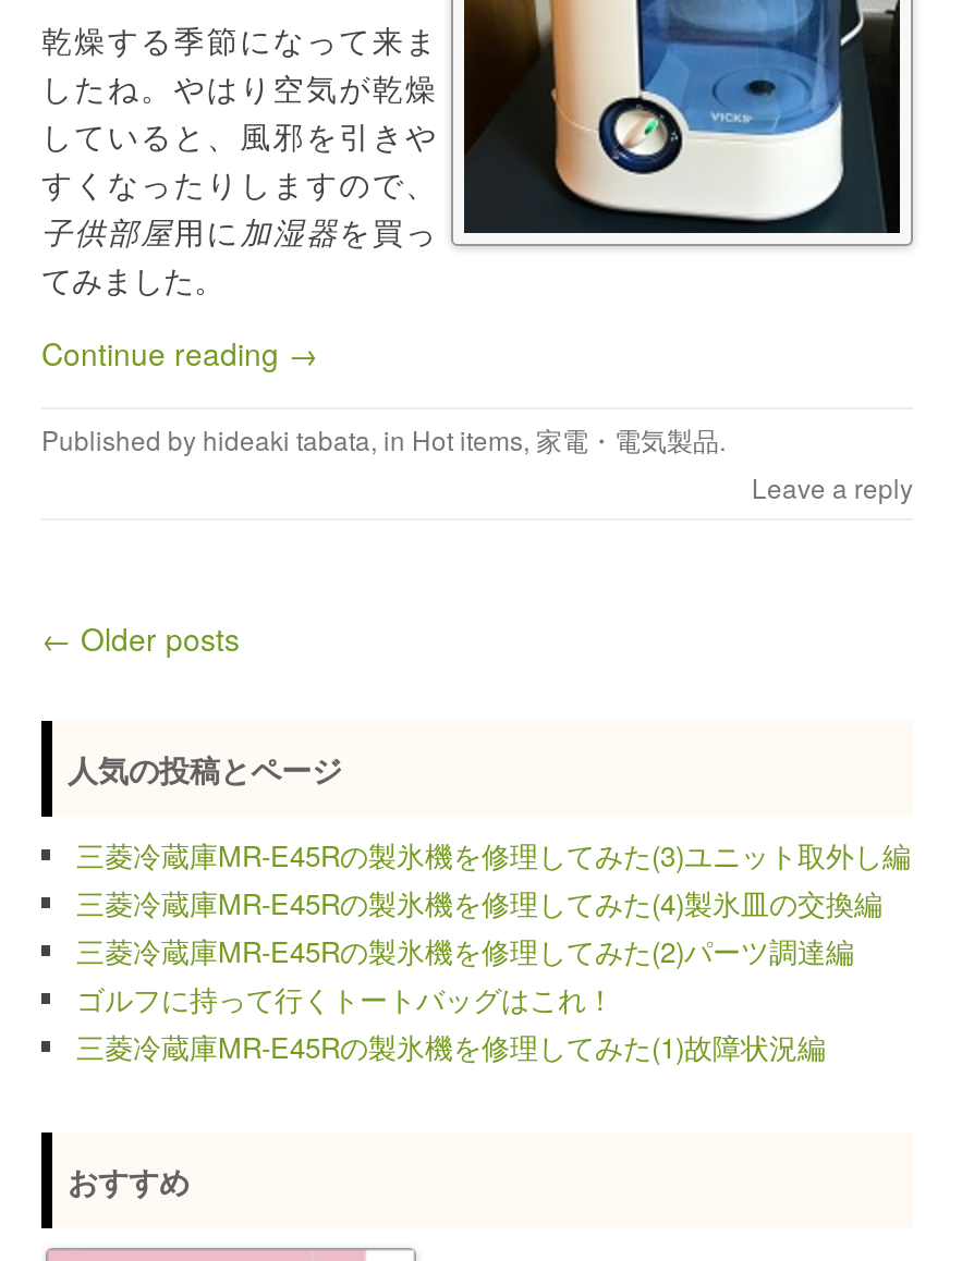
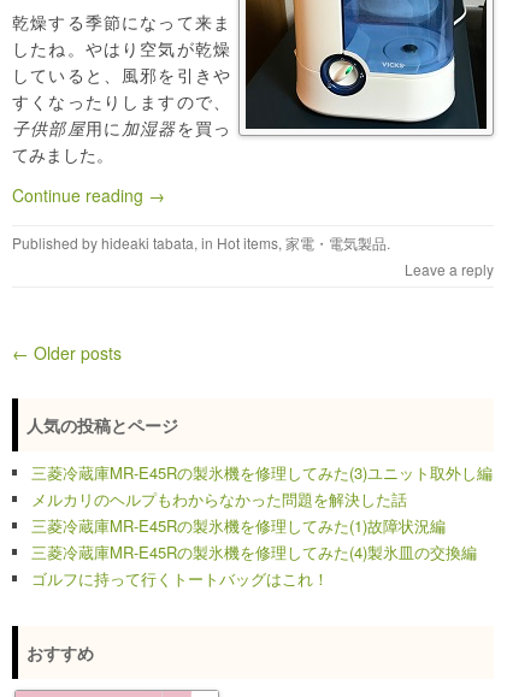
moved [76,882,882,1019] -> [31,541,477,590]: 三菱冷蔵庫MR-E45Rの製氷機を修理してみた(4)製氷皿の交換編 | ゴルフに持って行くトートバッグはこれ！
[76,930,854,971] 三菱冷蔵庫MR-E45Rの製氷機を修理してみた(2)パーツ調達編 -> [31,488,407,510] メルカリのヘルプもわからなかった問題を解決した話
moved [76,1026,826,1067] -> [31,514,446,537]: 三菱冷蔵庫MR-E45Rの製氷機を修理してみた(1)故障状況編

